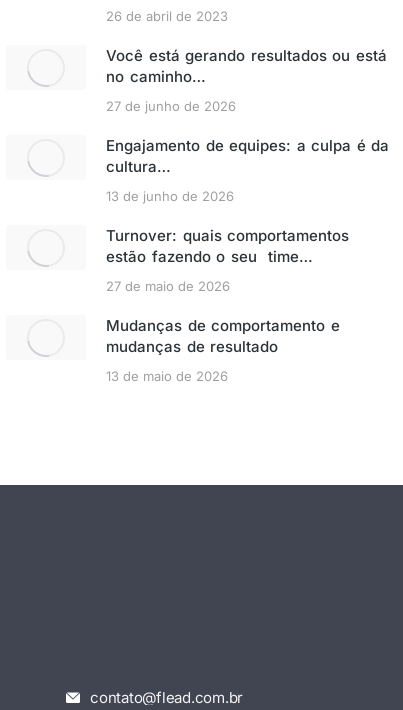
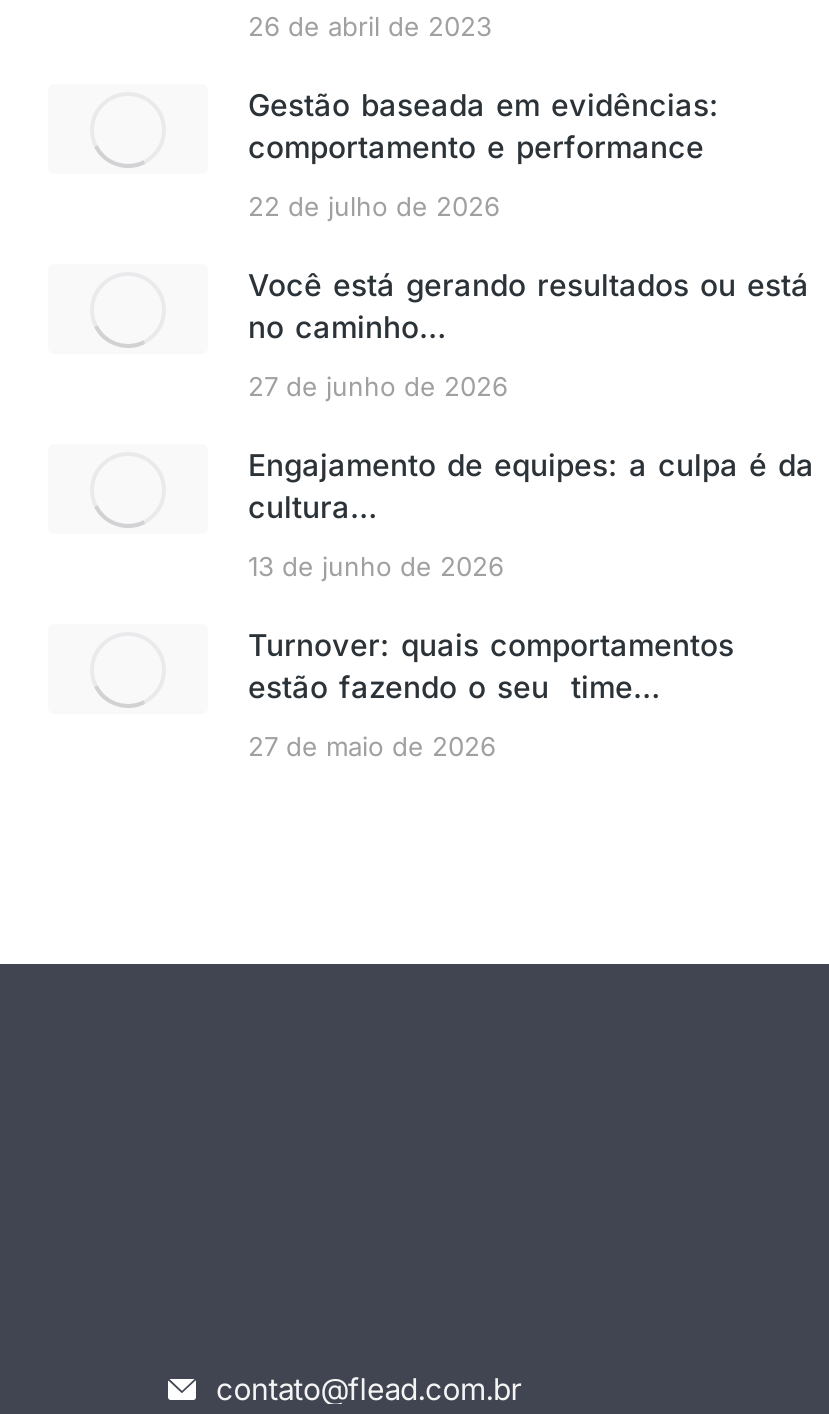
none -> [248,87,719,223] Gestão baseada em evidências: | comportamento e performance | 22 de julho de 2026
moved [106,46,389,294] -> [248,267,814,763]: Você está gerando resultados ou está | no caminho… | 27 de junho de 2026 | ... | estão fazendo o seu time… | 27 de maio de 2026
[106,316,339,384] Mudanças de comportamento e | mudanças de resultado | 13 de maio de 2026 -> none

